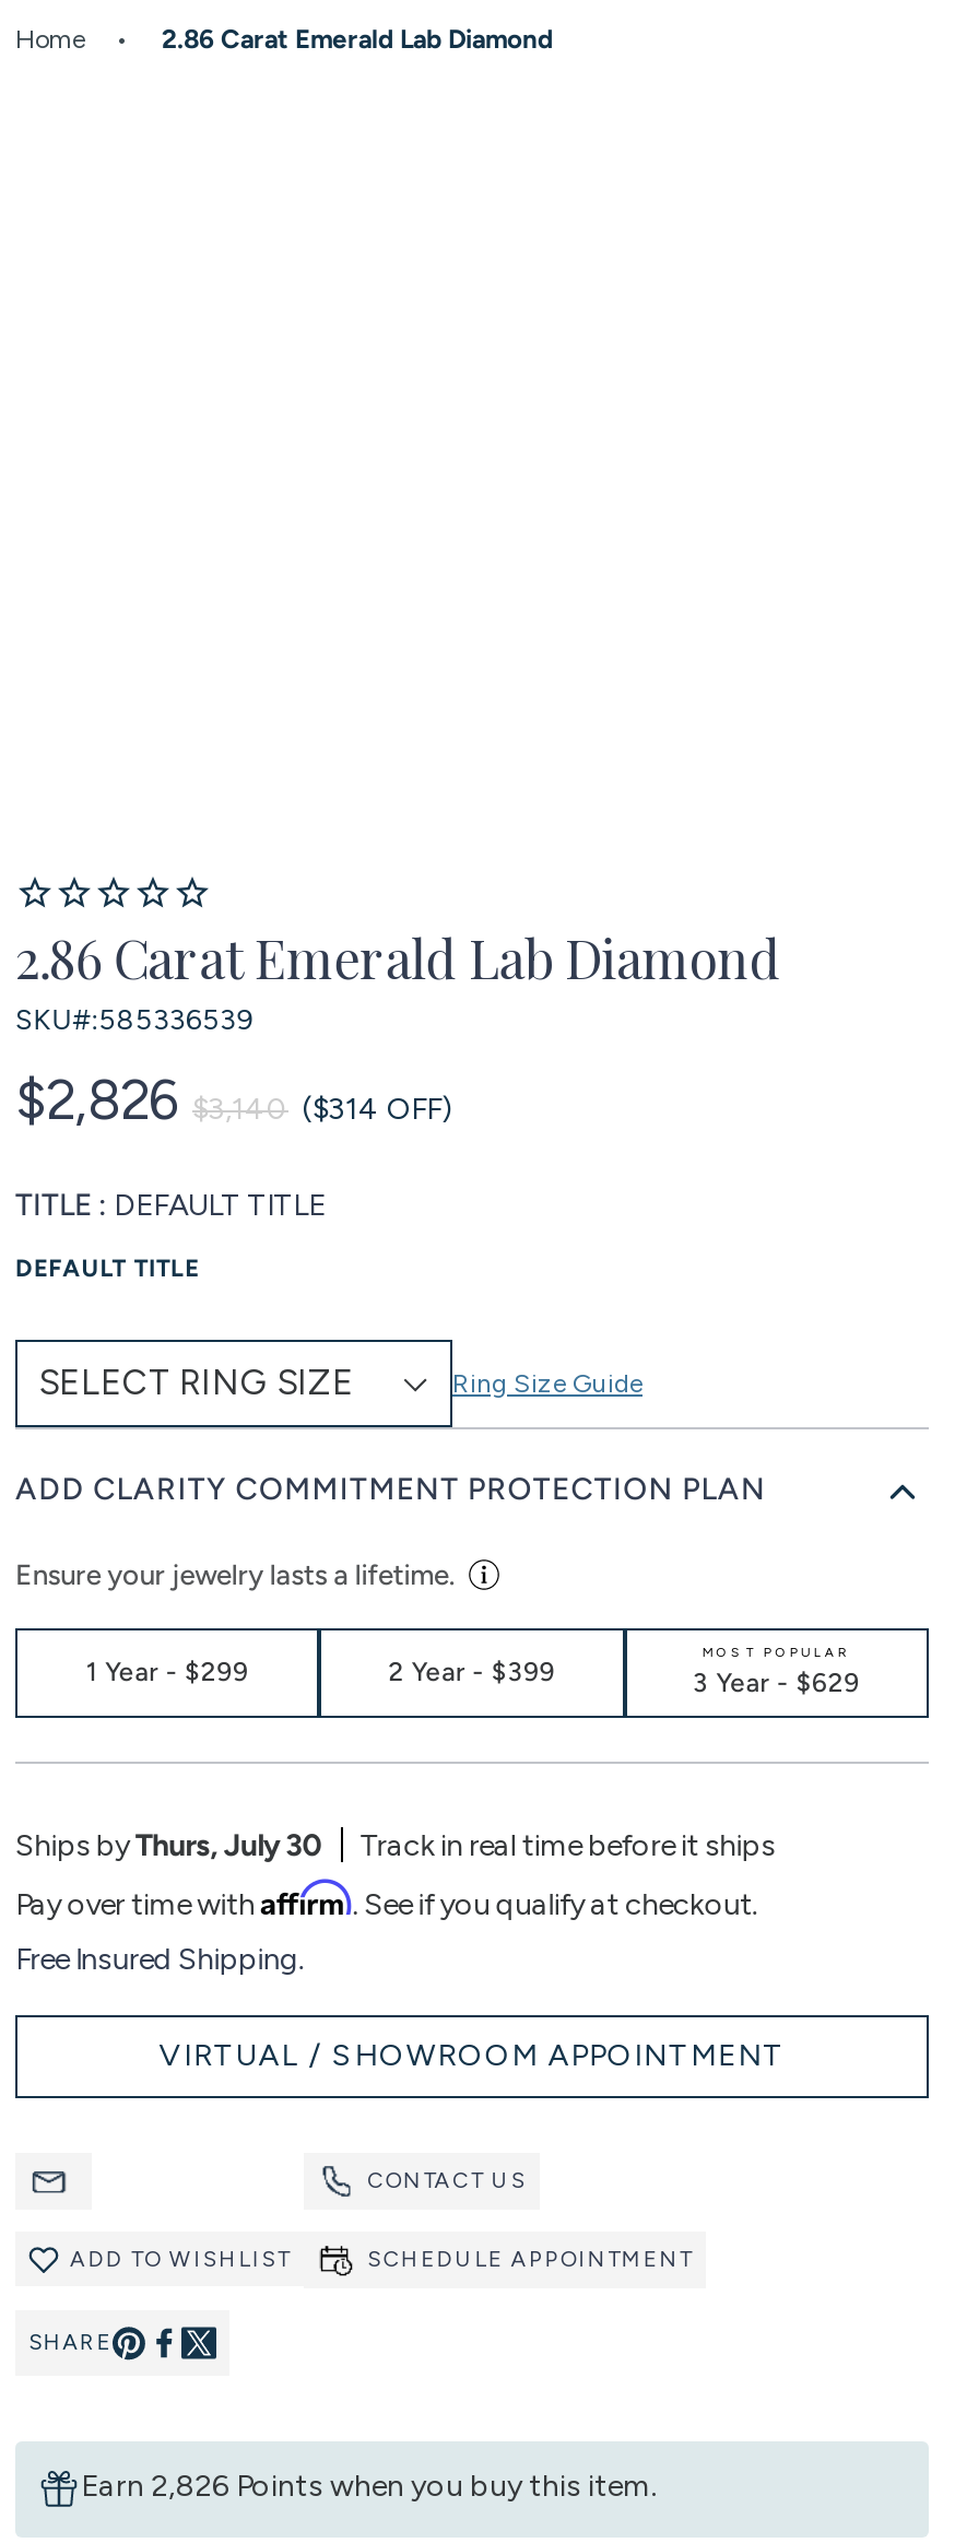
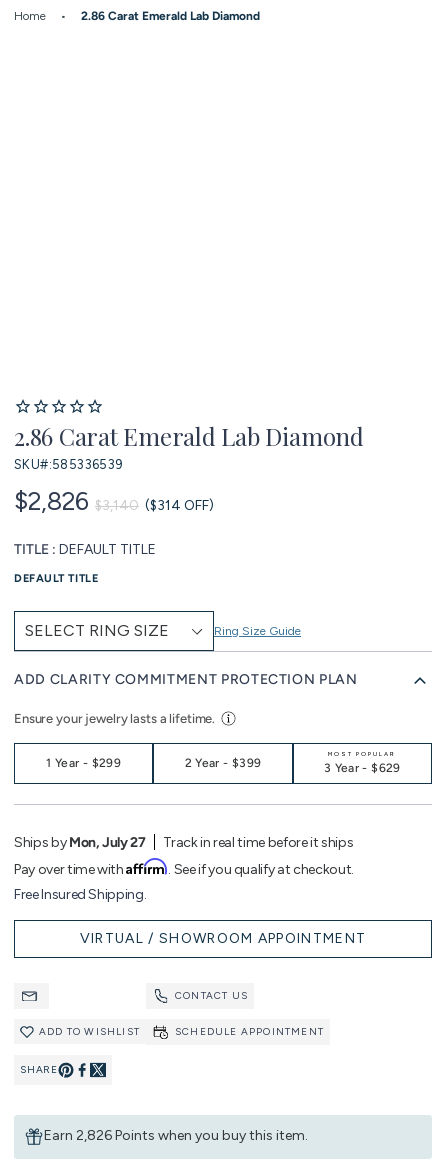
[15,1828,321,1865] Ships byThurs, July 30 -> [14,834,146,851] Ships byMon, July 27

